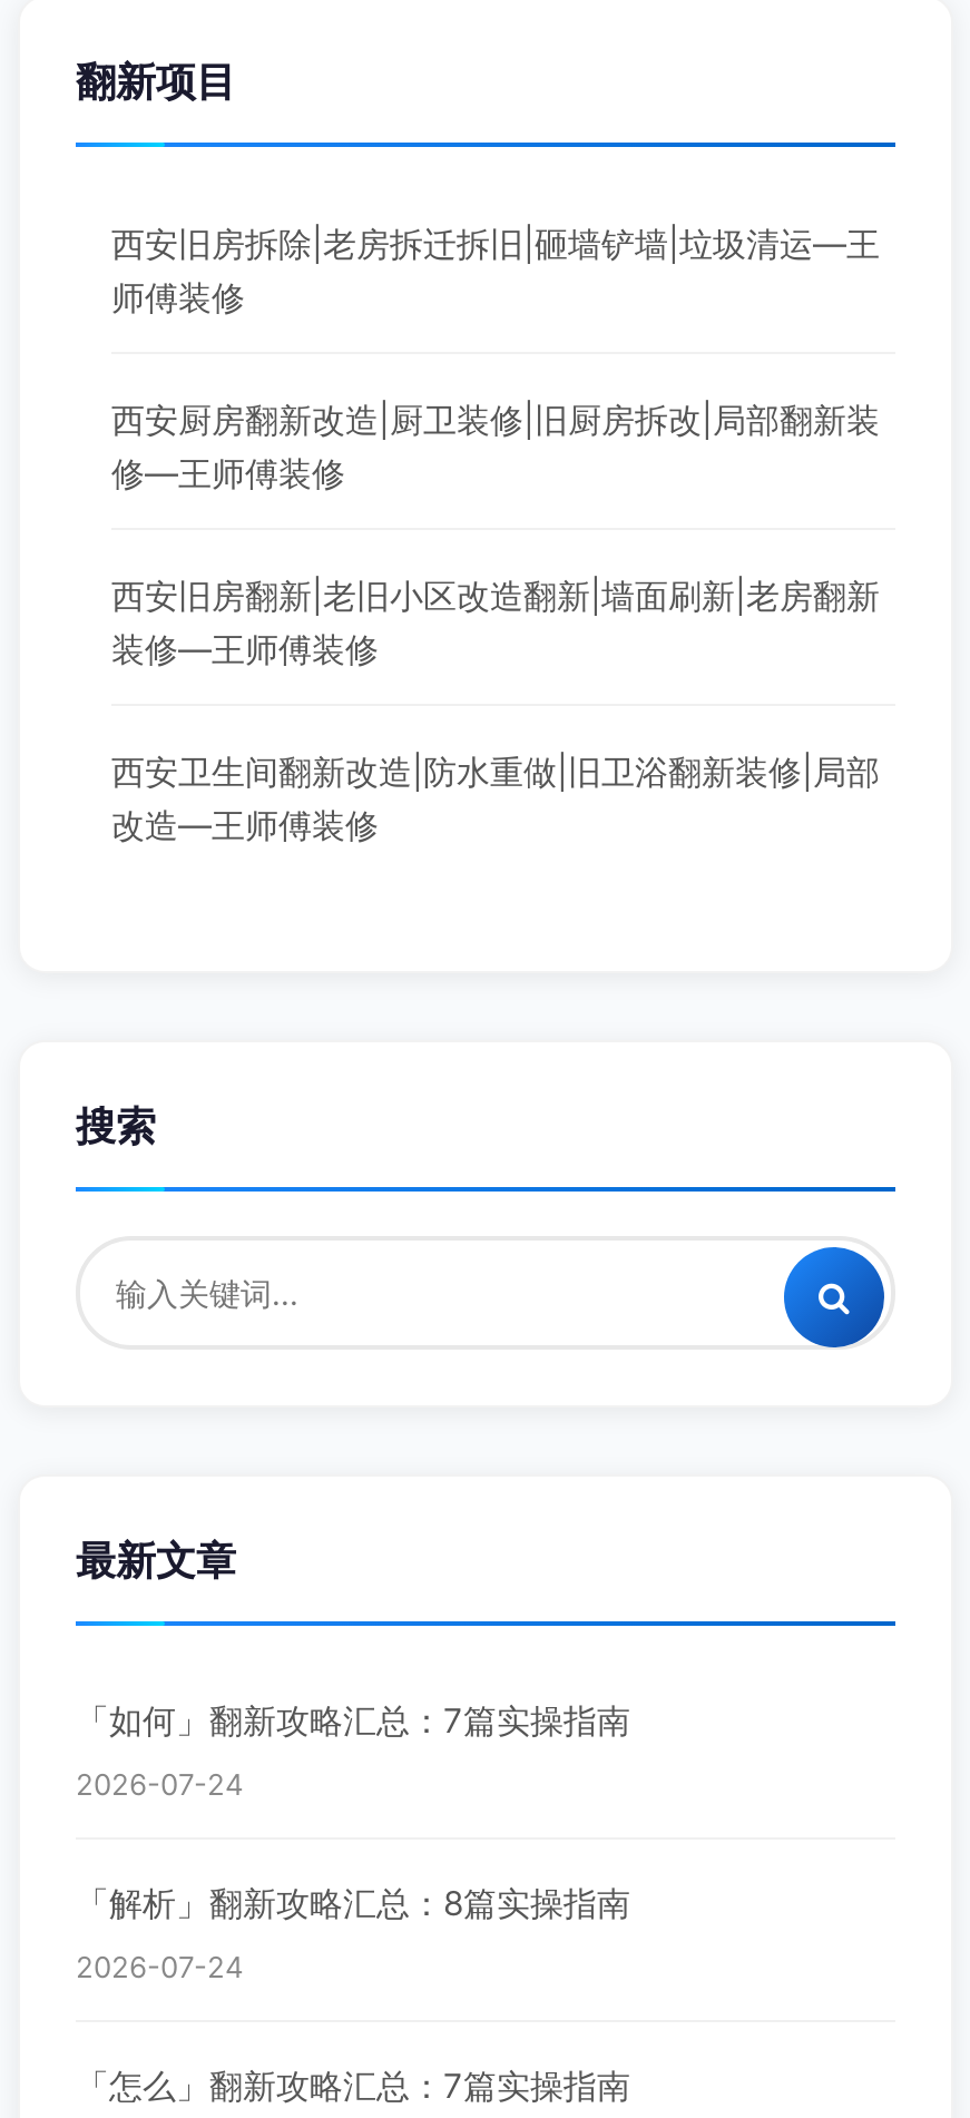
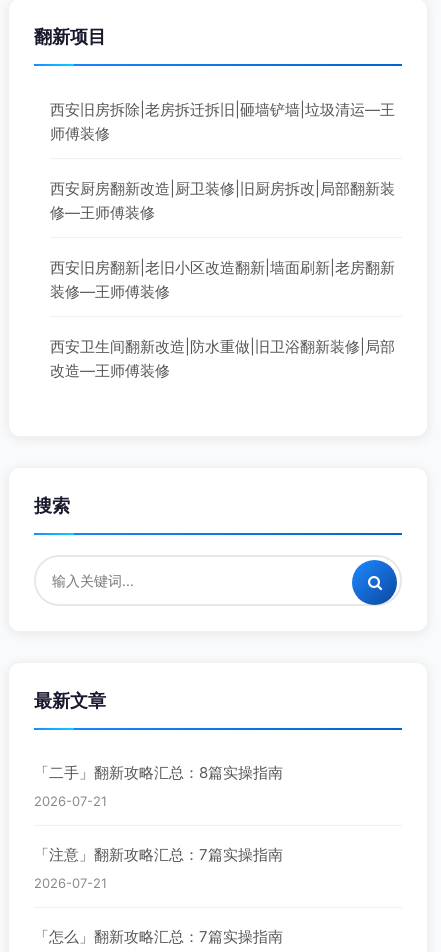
[76,1699,630,1742] 「如何」翻新攻略汇总：7篇实操指南 -> [34,763,283,782] 「二手」翻新攻略汇总：8篇实操指南
[76,1766,243,1802] 2026-07-24 -> [34,793,107,809] 2026-07-21
[76,1882,630,1924] 「解析」翻新攻略汇总：8篇实操指南 -> [34,845,283,864] 「注意」翻新攻略汇总：7篇实操指南
[76,1949,243,1984] 2026-07-24 -> [34,875,107,891] 2026-07-21

